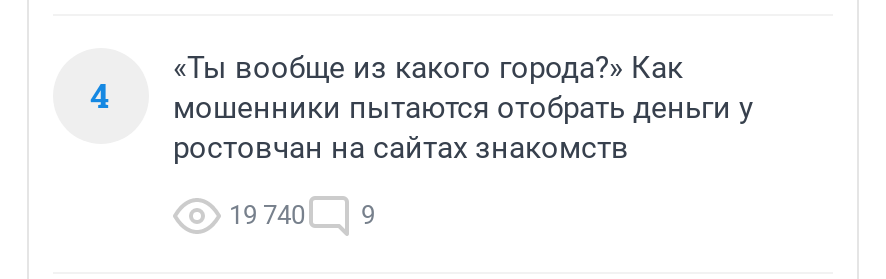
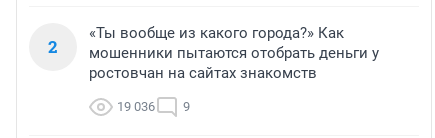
[90,71,753,125] 4 мошенники пытаются отобрать деньги у -> [48,35,379,62] 2 мошенники пытаются отобрать деньги у
[229,199,375,229] 19 740 9 -> [117,99,190,114] 19 036 9

